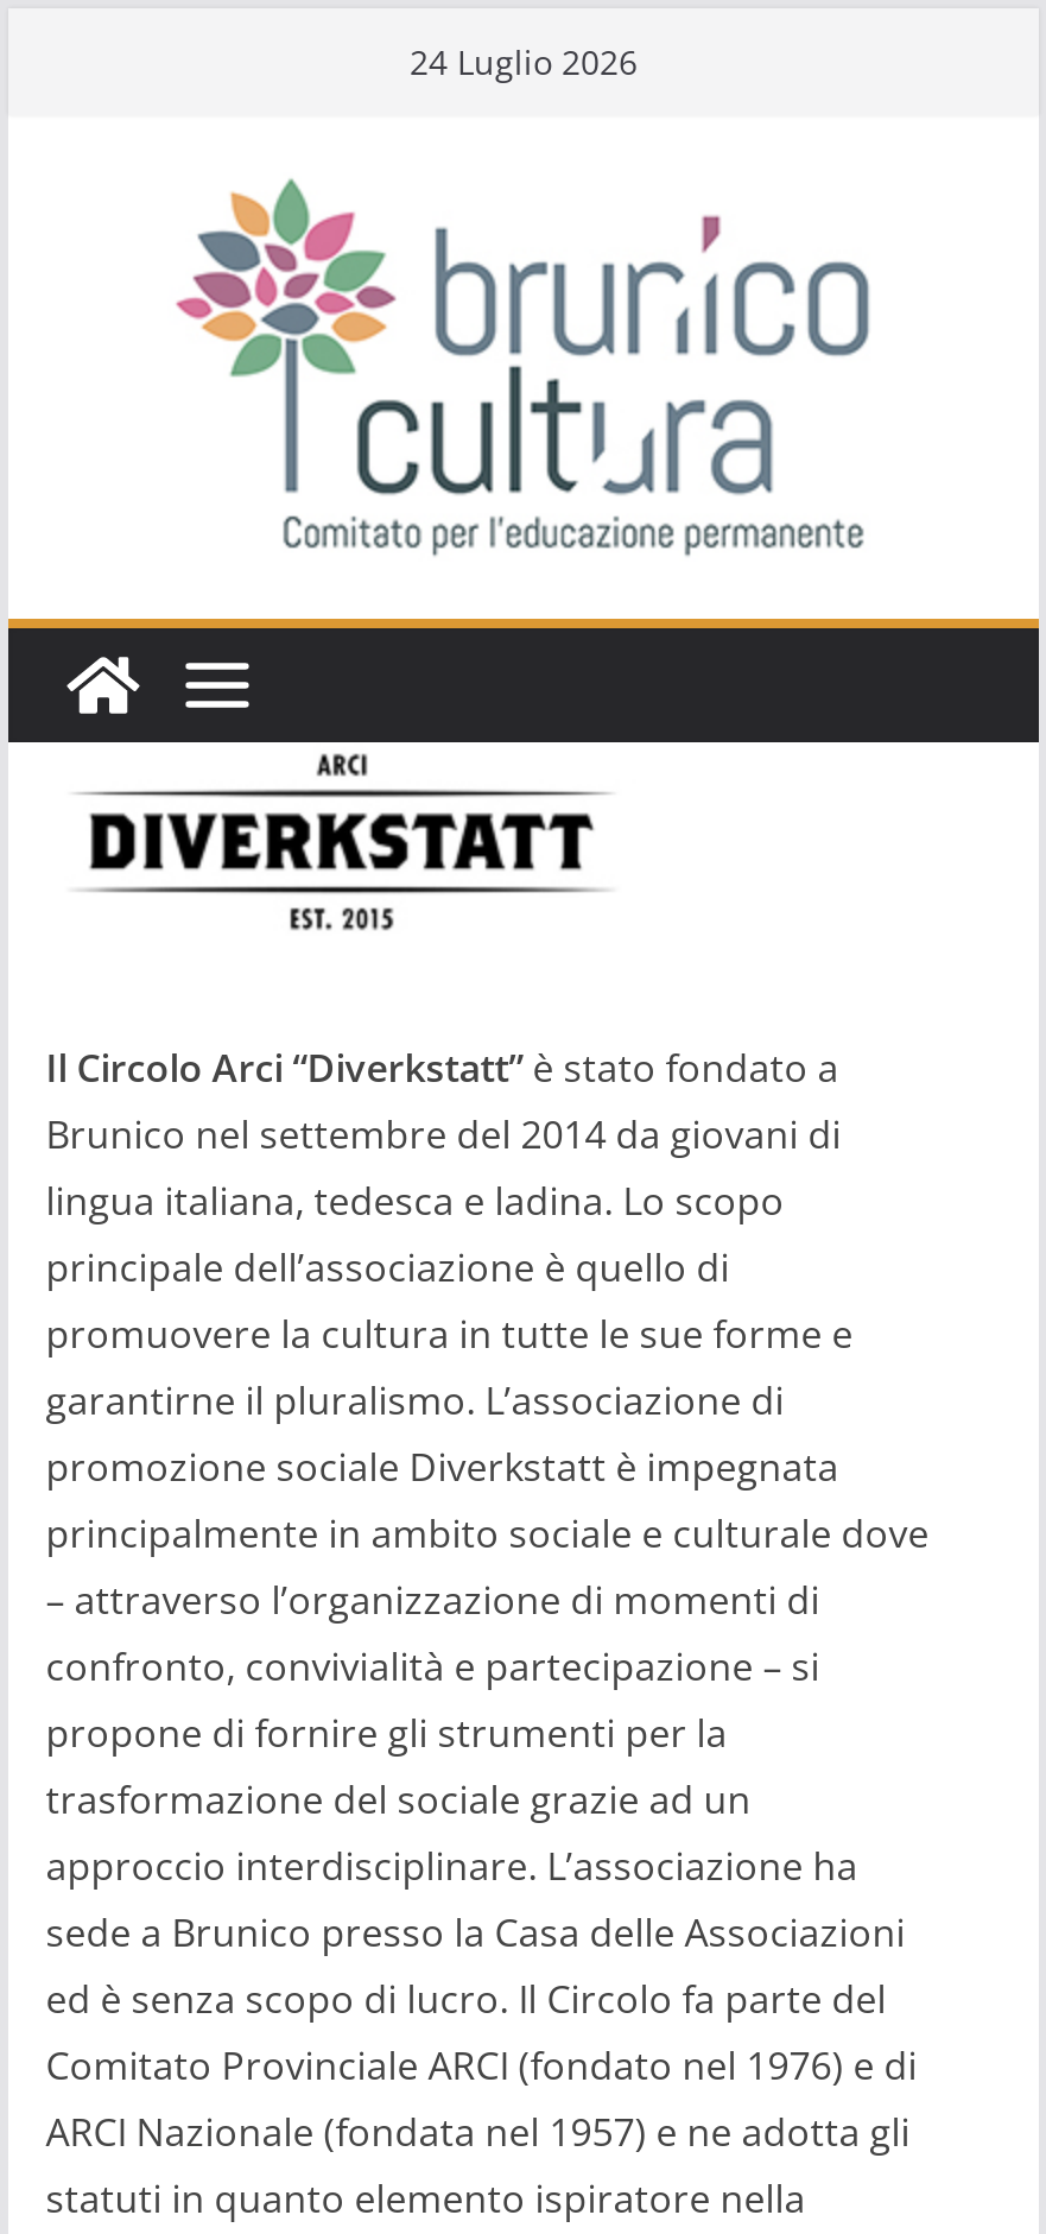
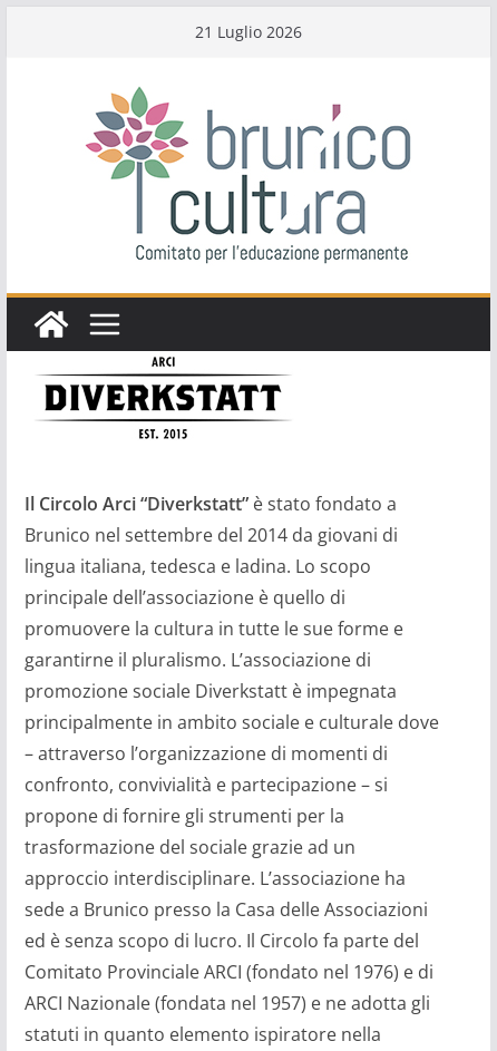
[410,39,638,84] 24 Luglio 2026 -> [195,21,302,42] 21 Luglio 2026

